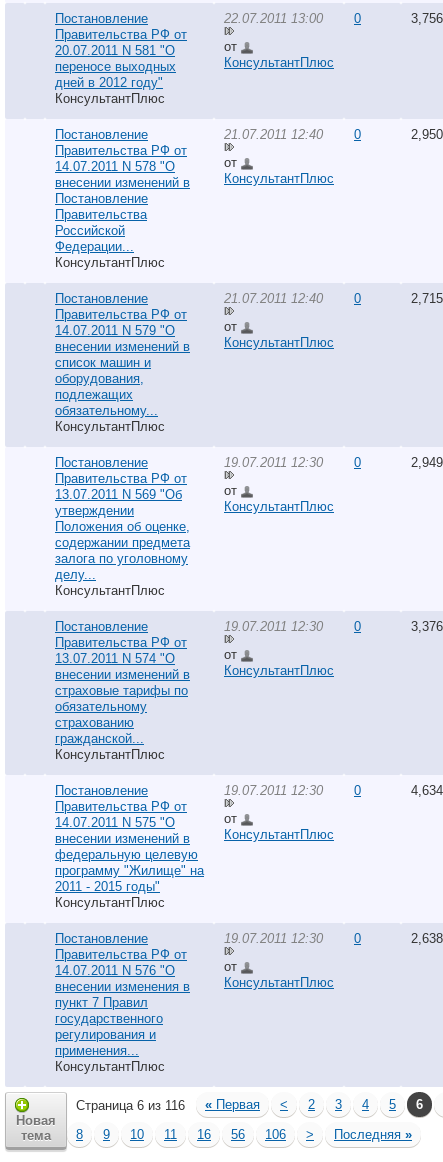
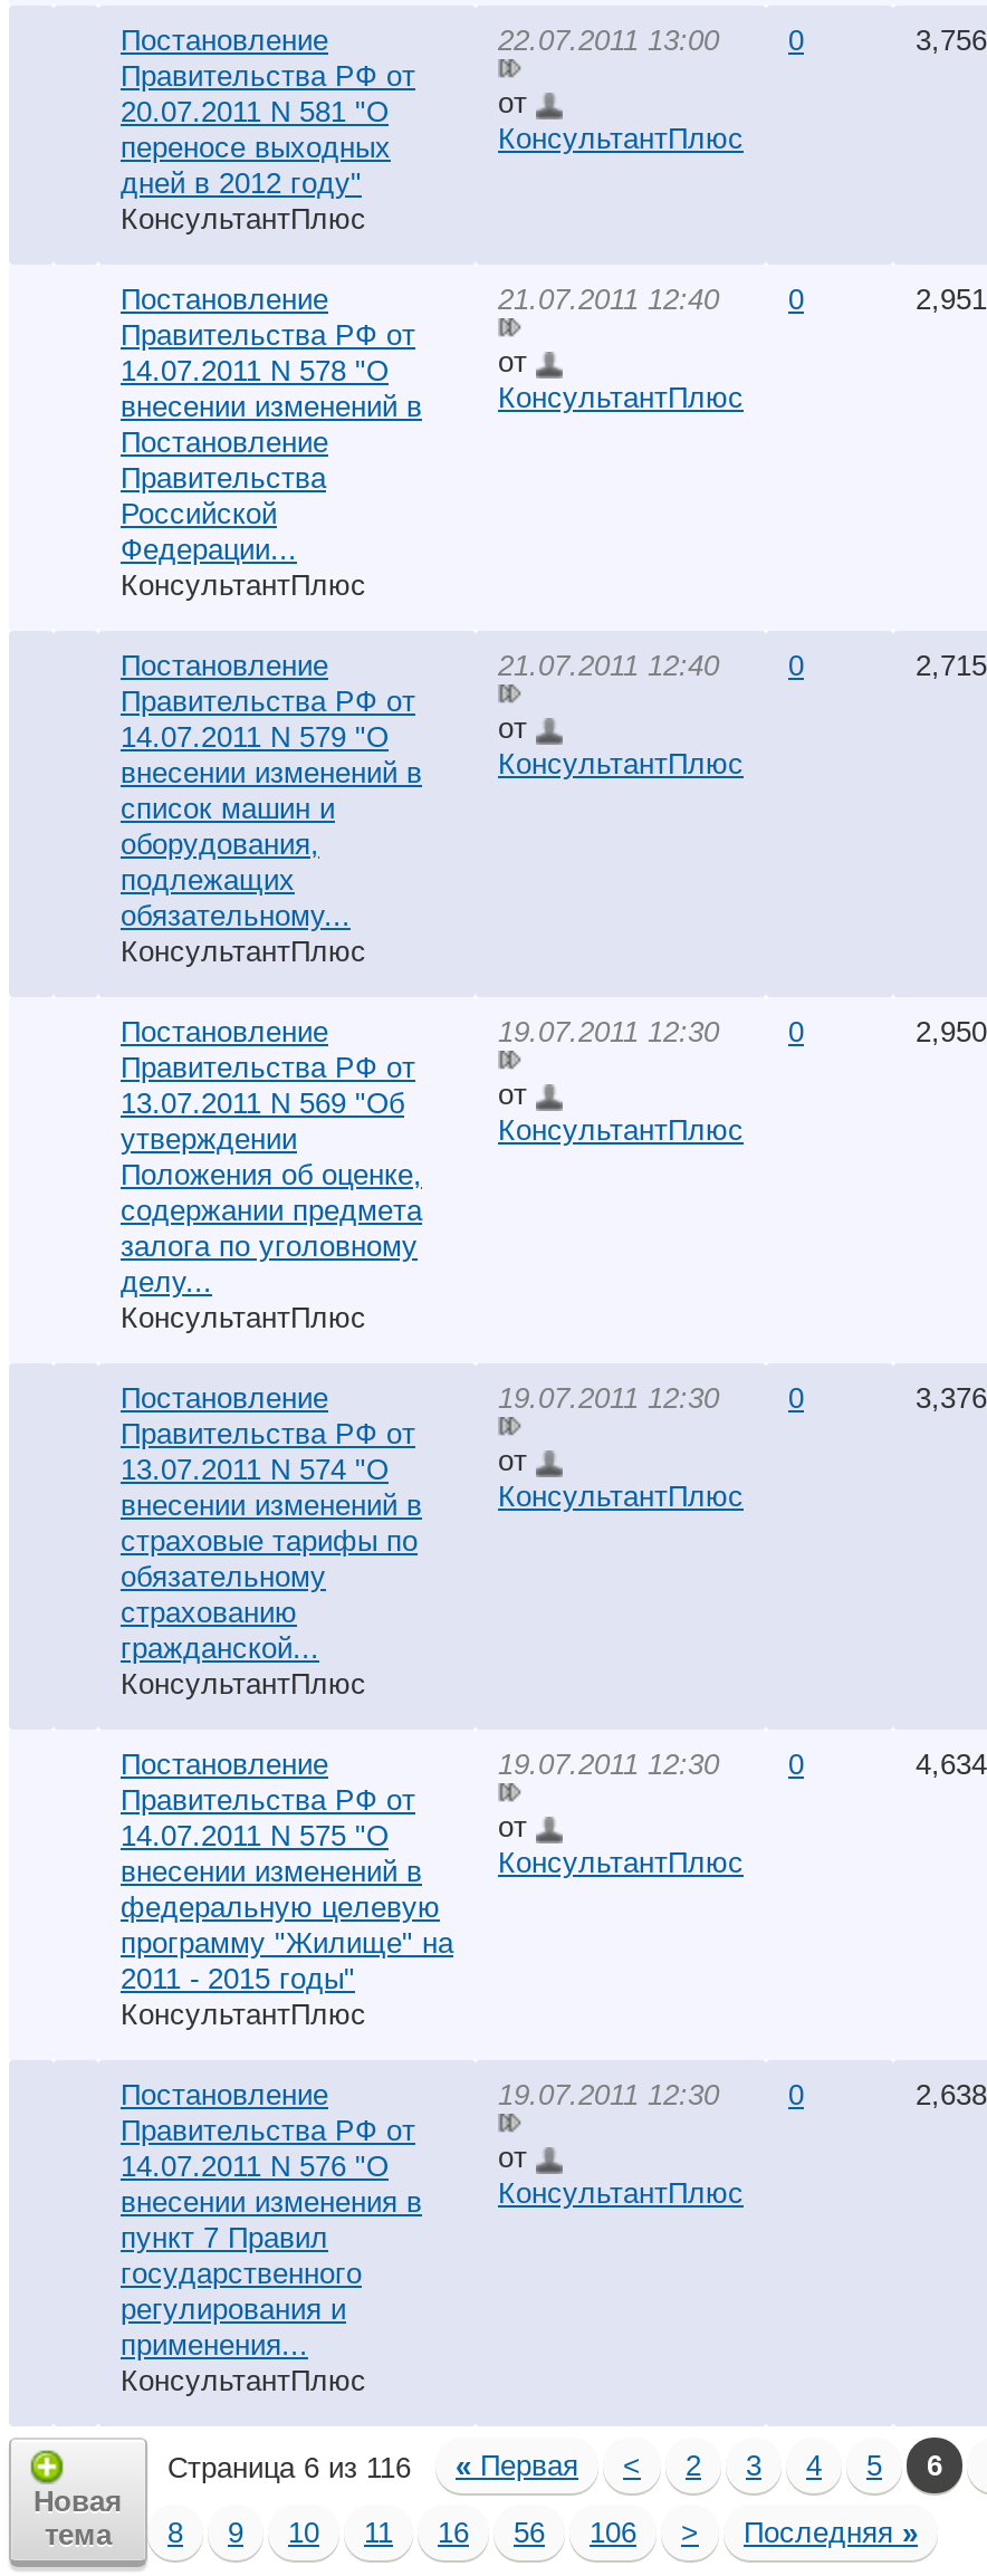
[411,127,443,142] 2,950 -> [916,283,987,316] 2,951
[411,455,443,470] 2,949 -> [916,1015,987,1048] 2,950

